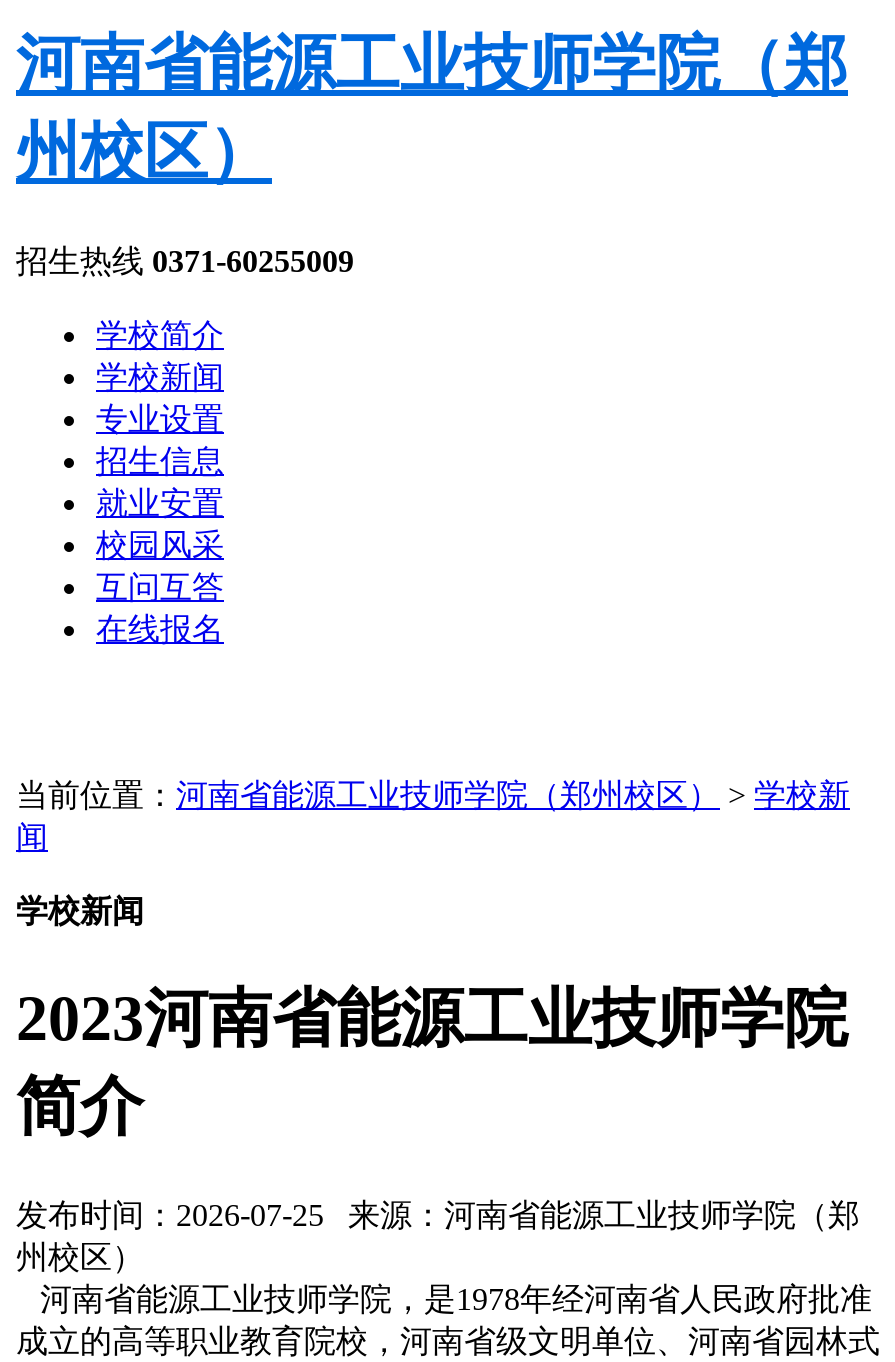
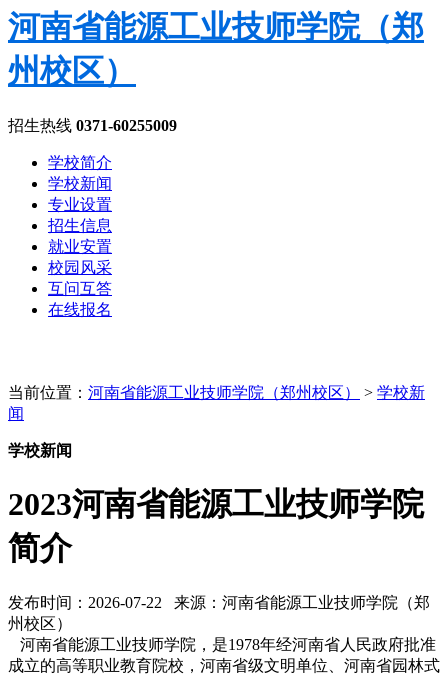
[16,1198,860,1232] 发布时间：2026-07-25 来源：河南省能源工业技师学院（郑 -> [8,594,430,611] 发布时间：2026-07-22 来源：河南省能源工业技师学院（郑

